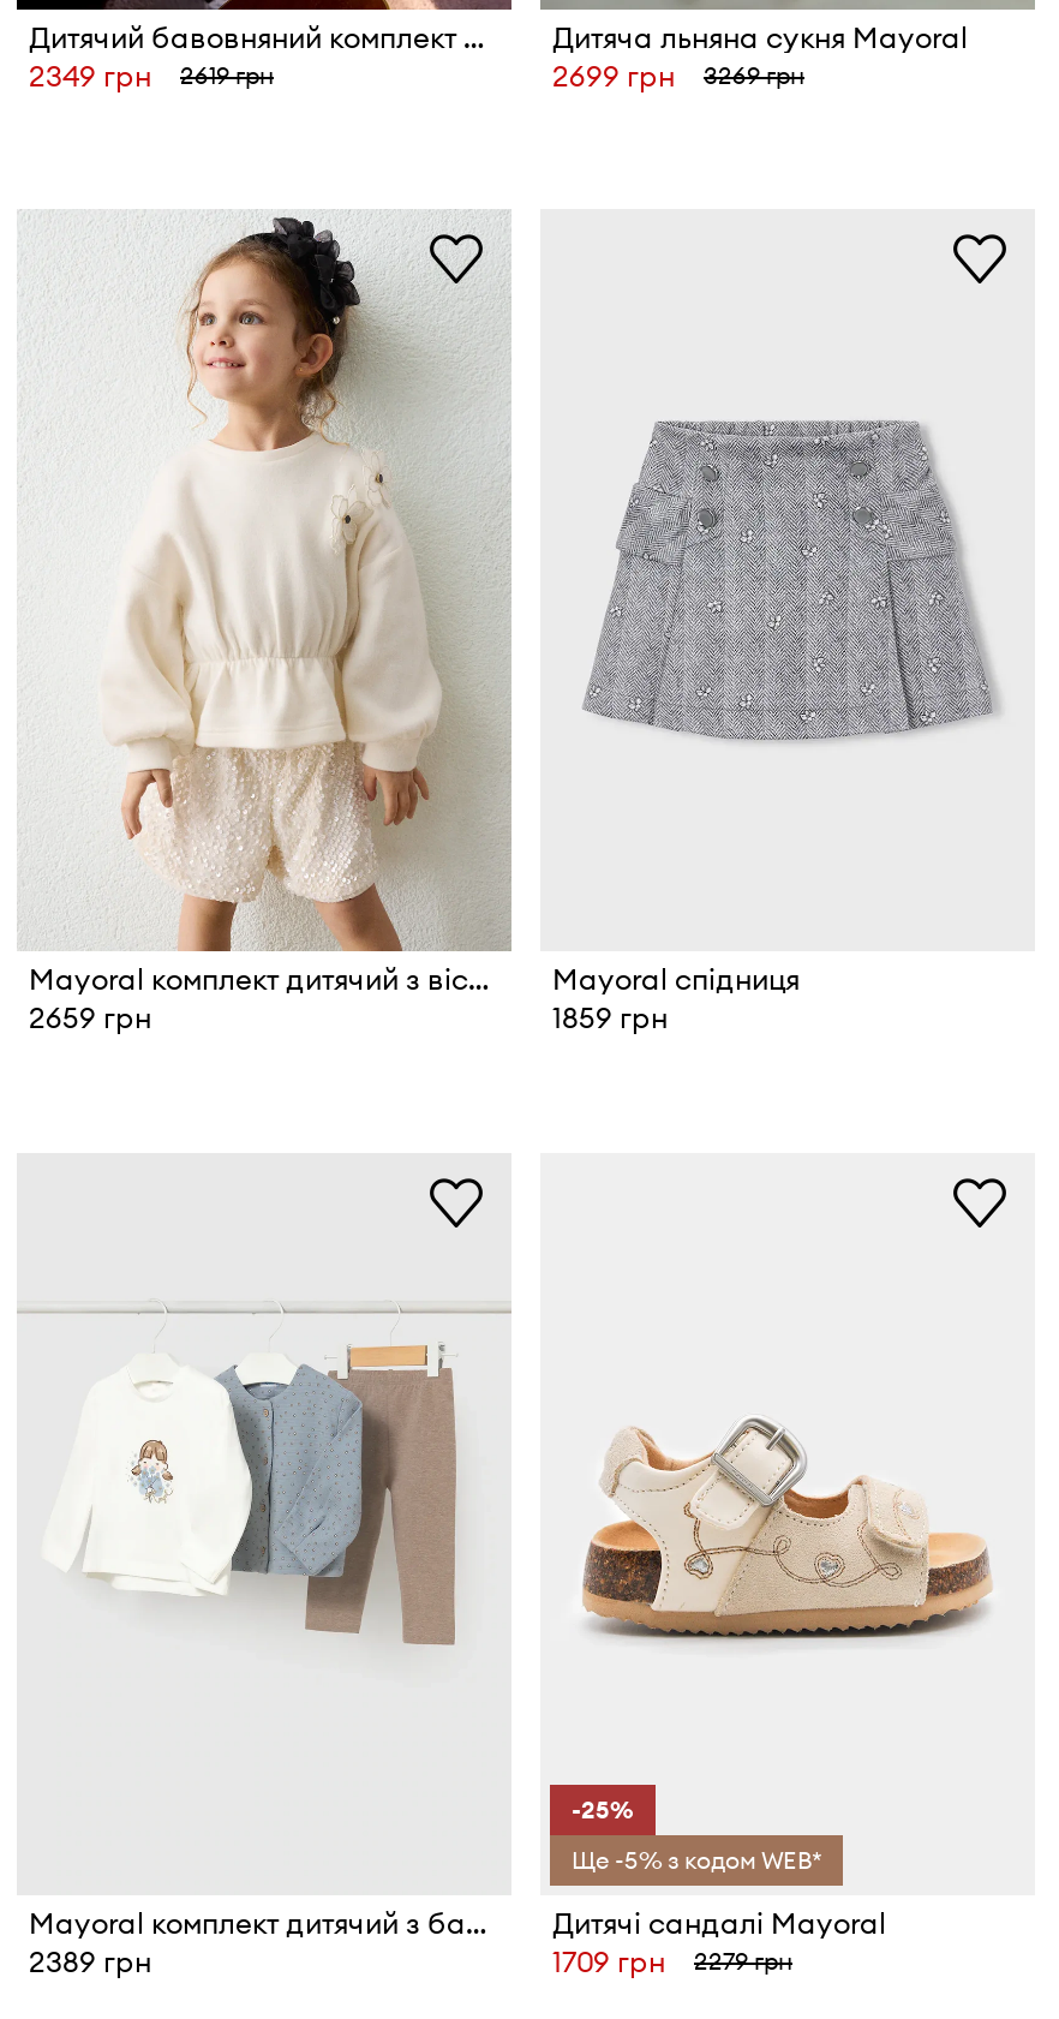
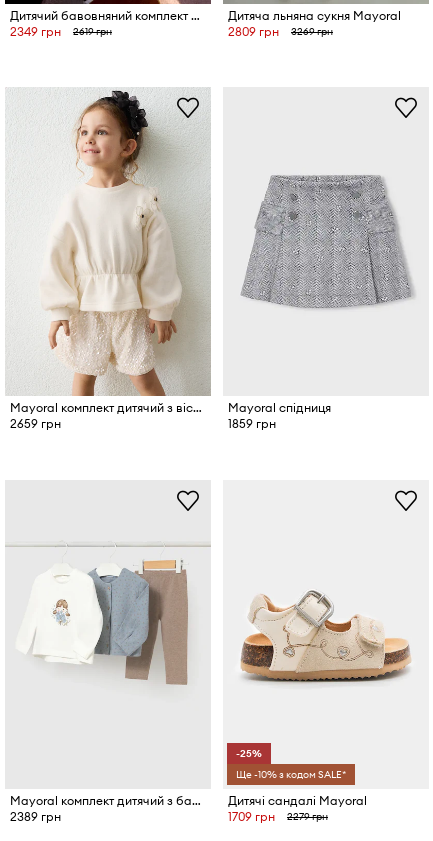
[552,58,804,94] 2699 грн 3269 грн -> [228,24,333,39] 2809 грн 3269 грн
[572,1844,821,1876] Ще -5% з кодом WEB* -> [236,768,346,781] Ще -10% з кодом SALE*

